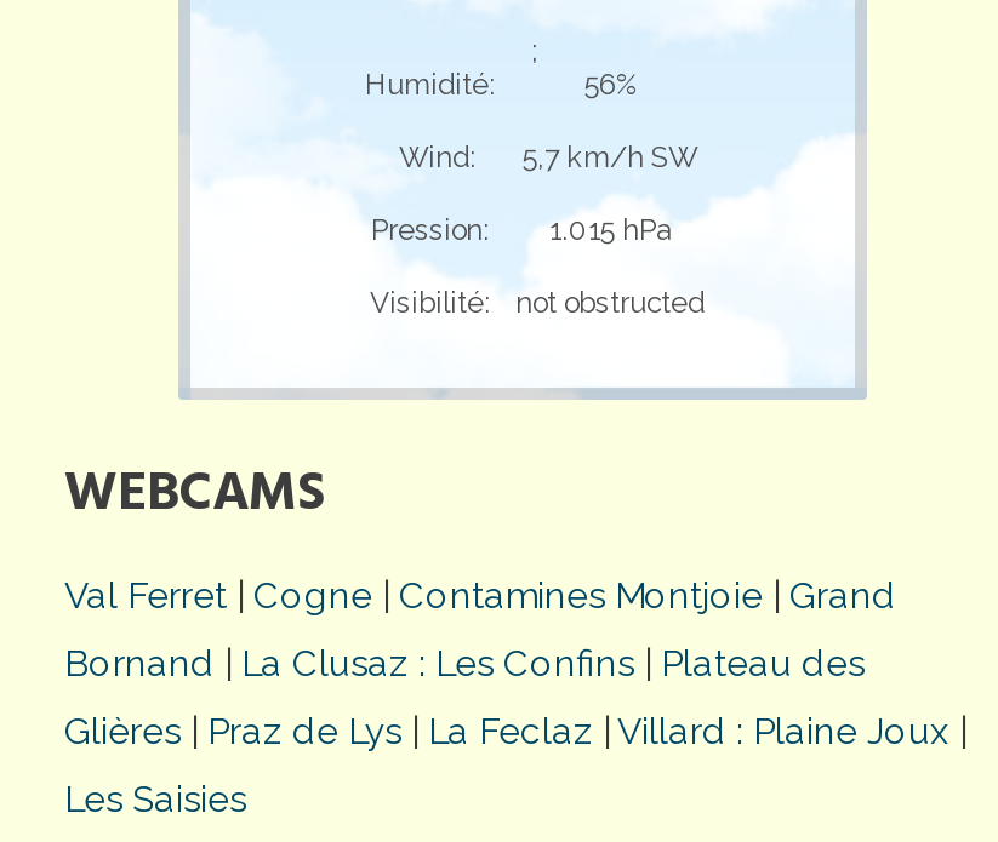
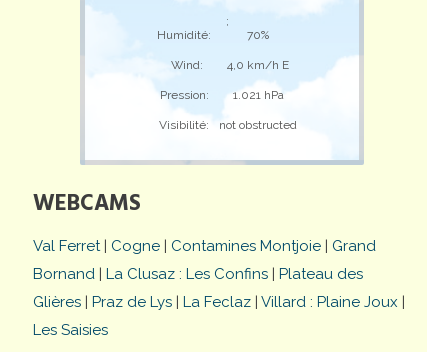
[584,67,635,101] 56% -> [247,28,269,42] 70%
[399,140,697,174] Wind: 5,7 km/h SW -> [171,58,289,72] Wind: 4,0 km/h E
[371,213,671,247] Pression: 1.015 hPa -> [159,88,283,102] Pression: 1.021 hPa

